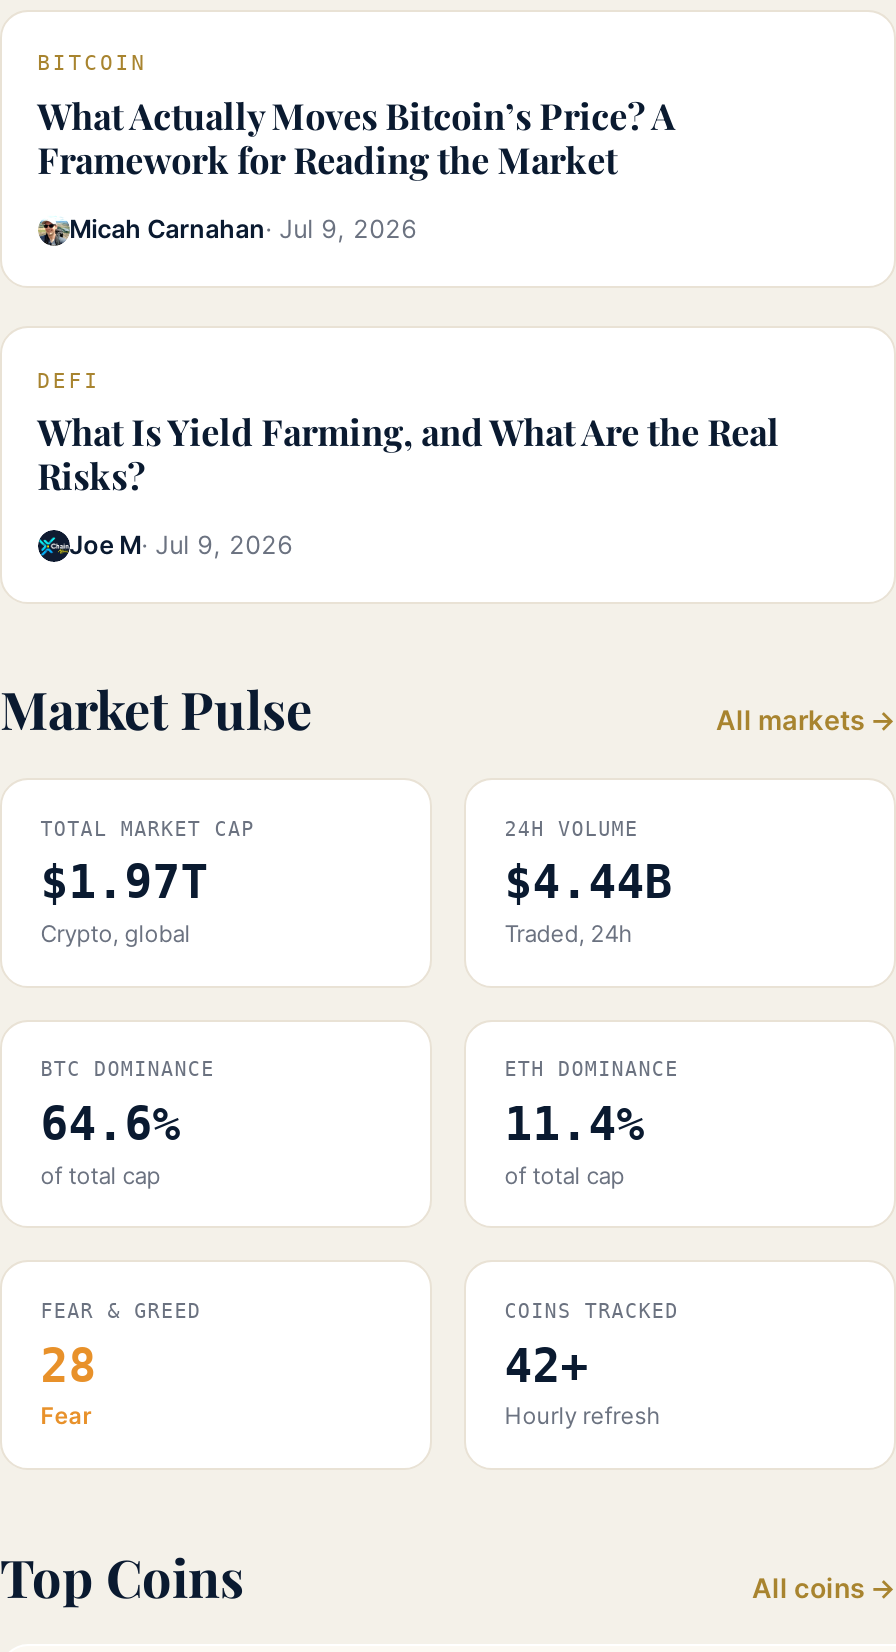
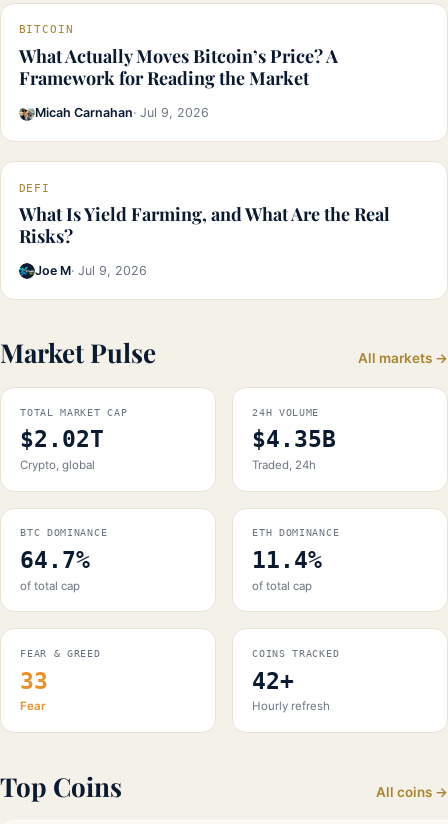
[40,856,208,908] $1.97T -> [20,426,104,452] $2.02T
[504,856,672,908] $4.44B -> [252,426,336,452] $4.35B
[40,1098,180,1150] 64.6% -> [20,547,90,573] 64.7%
[40,1339,96,1391] 28 -> [20,668,48,694] 33

